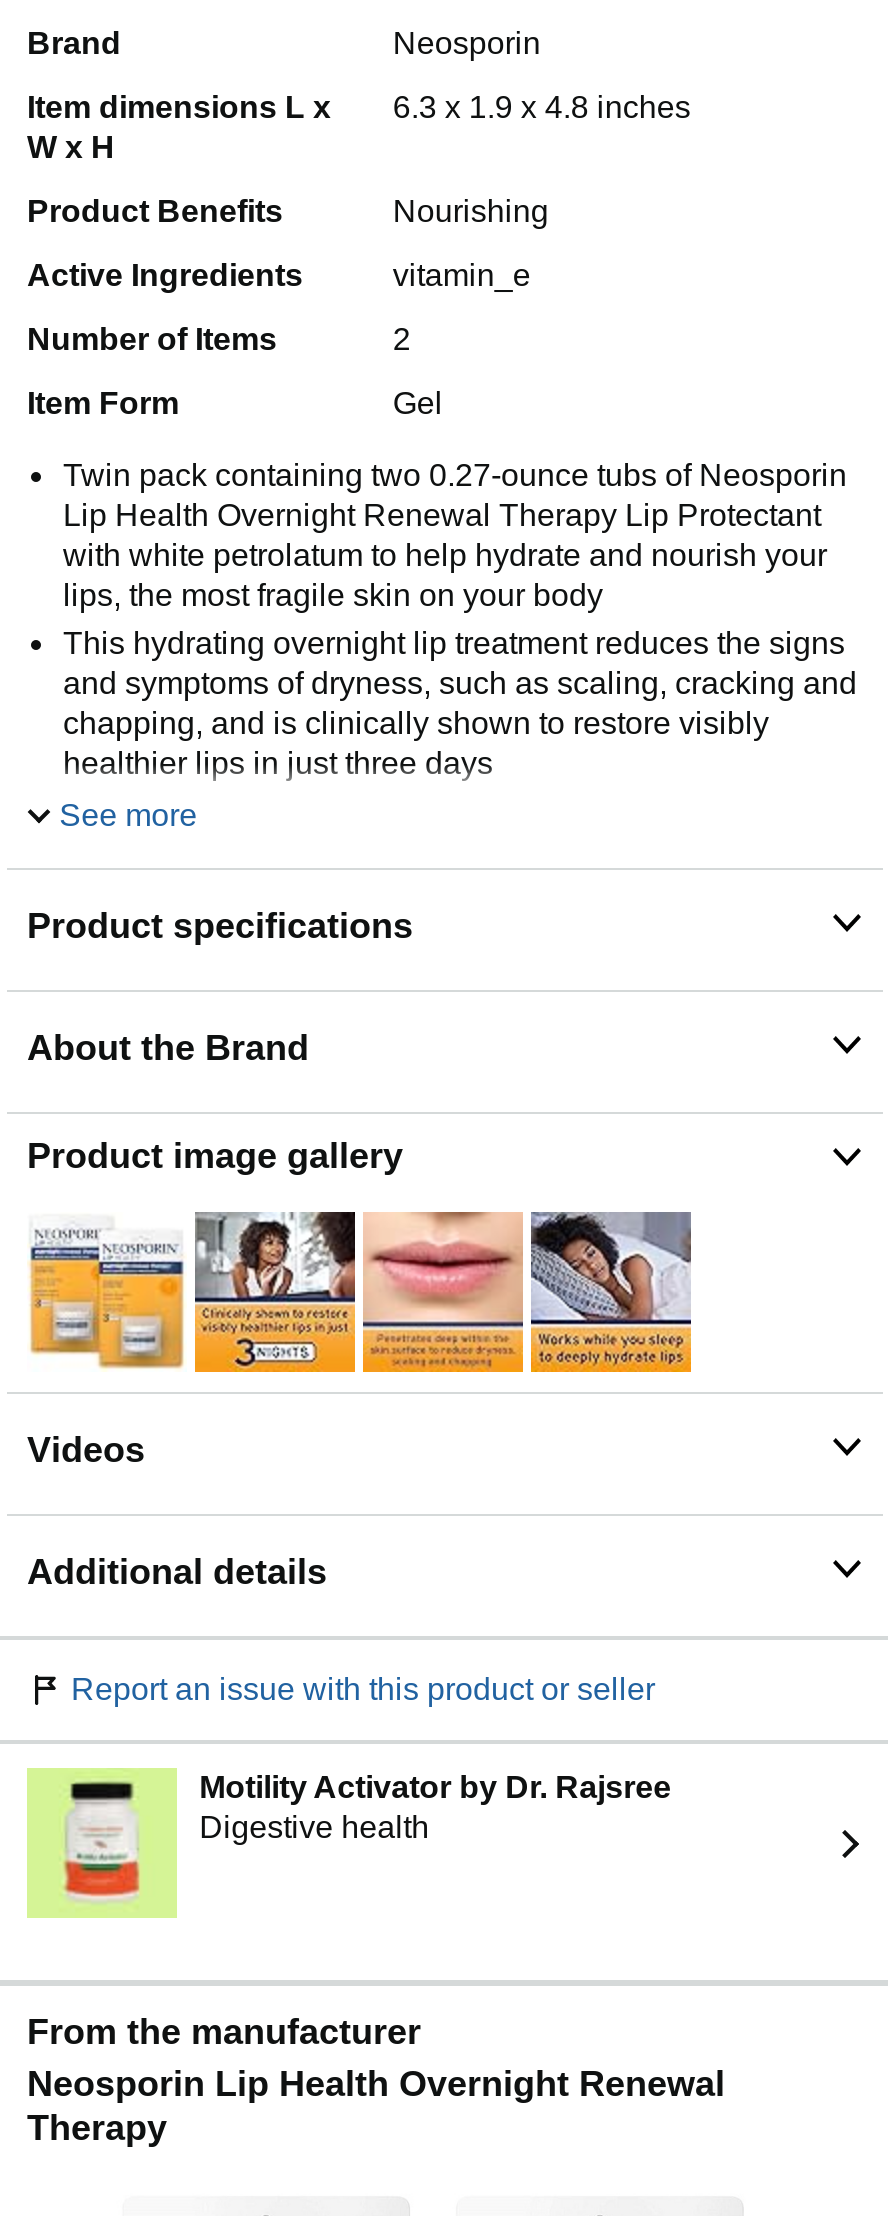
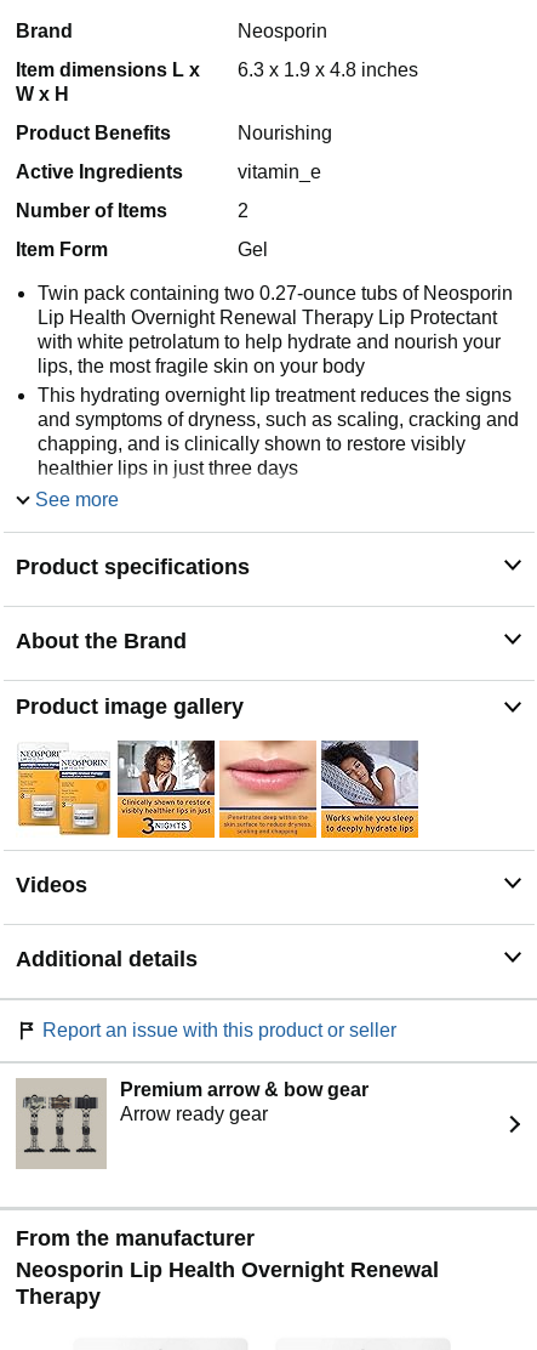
[27,1768,671,1918] [image] | Motility Activator by Dr. Rajsree | Digestive health -> [16,1078,369,1169] [image] | Premium arrow & bow gear | Arrow ready gear

